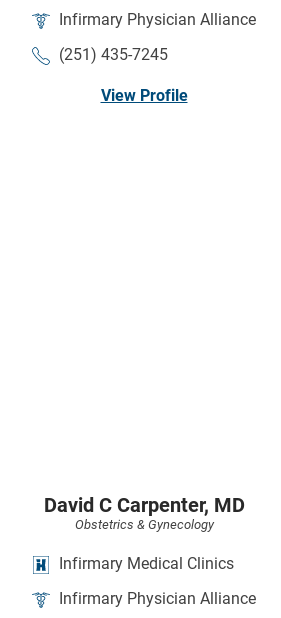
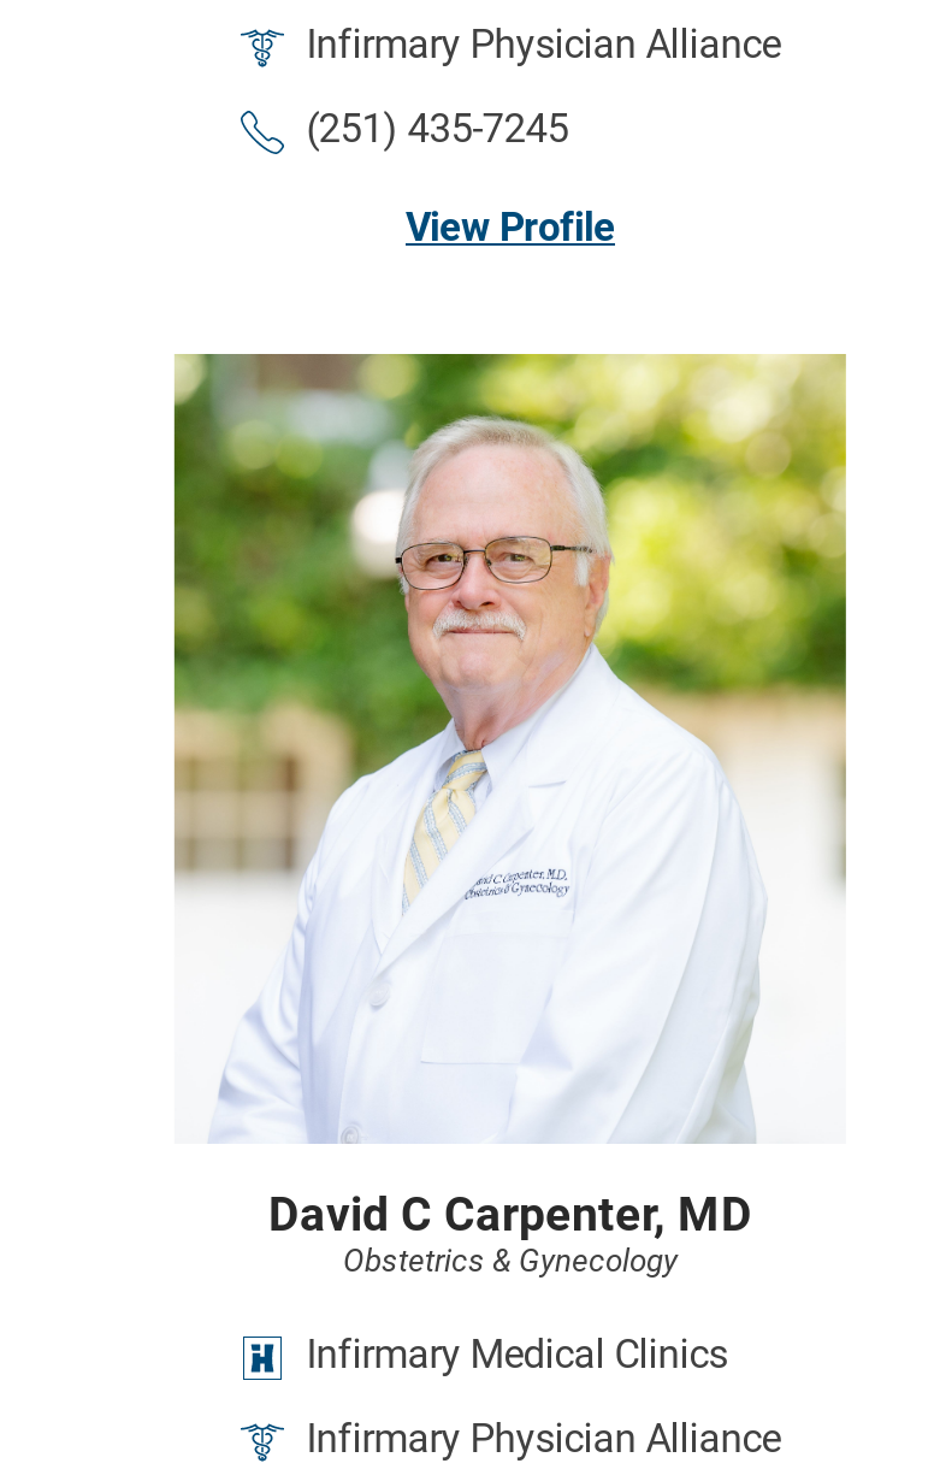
none -> [171,352,850,1144] [image]

